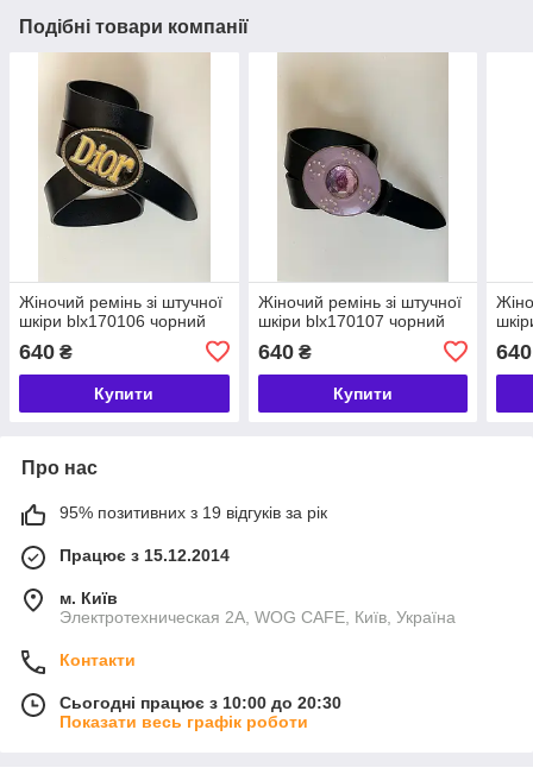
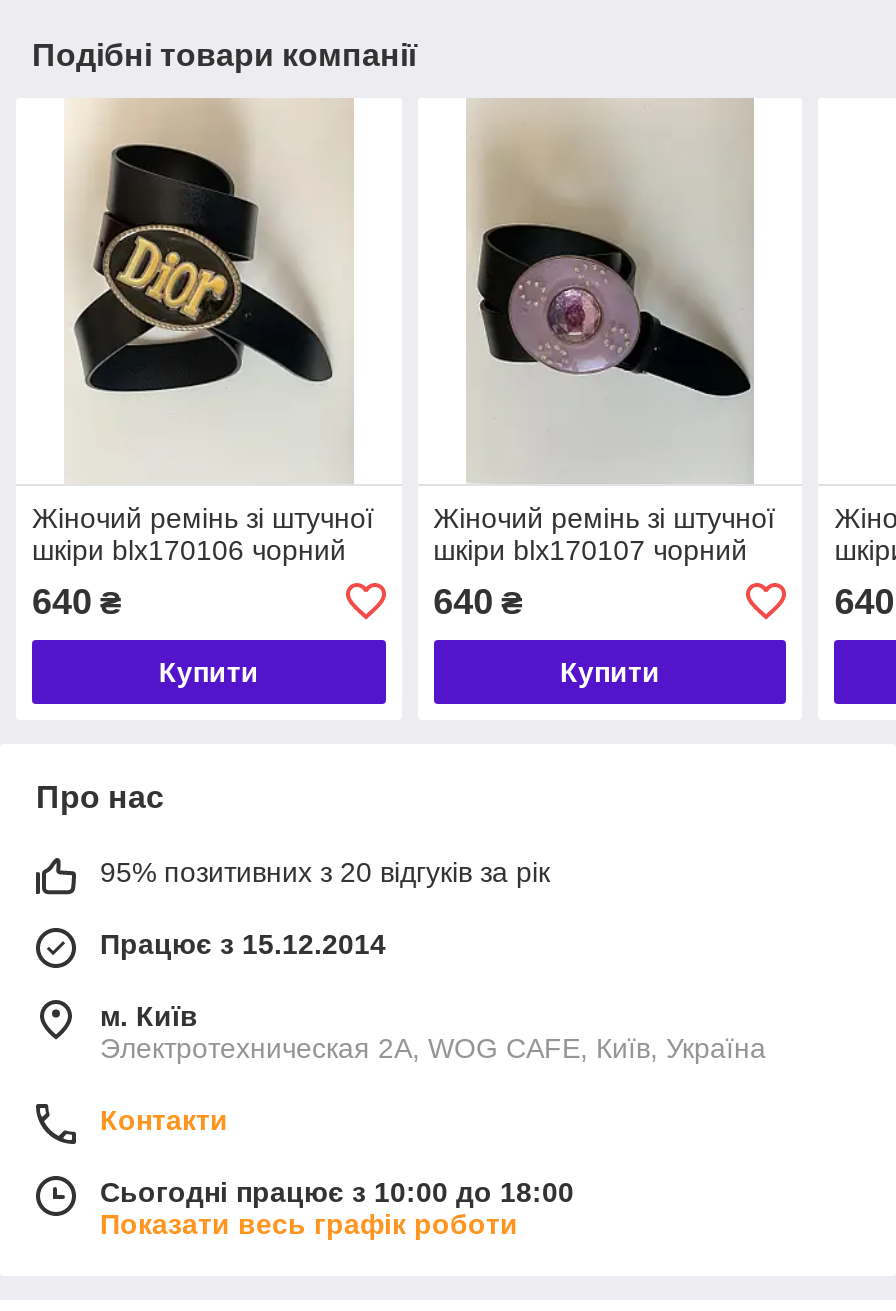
[59,503,327,522] 95% позитивних з 19 відгуків за рік -> [100,856,550,888] 95% позитивних з 20 відгуків за рік
[59,693,341,712] Сьогодні працює з 10:00 до 20:30 -> [100,1176,574,1208] Сьогодні працює з 10:00 до 18:00

